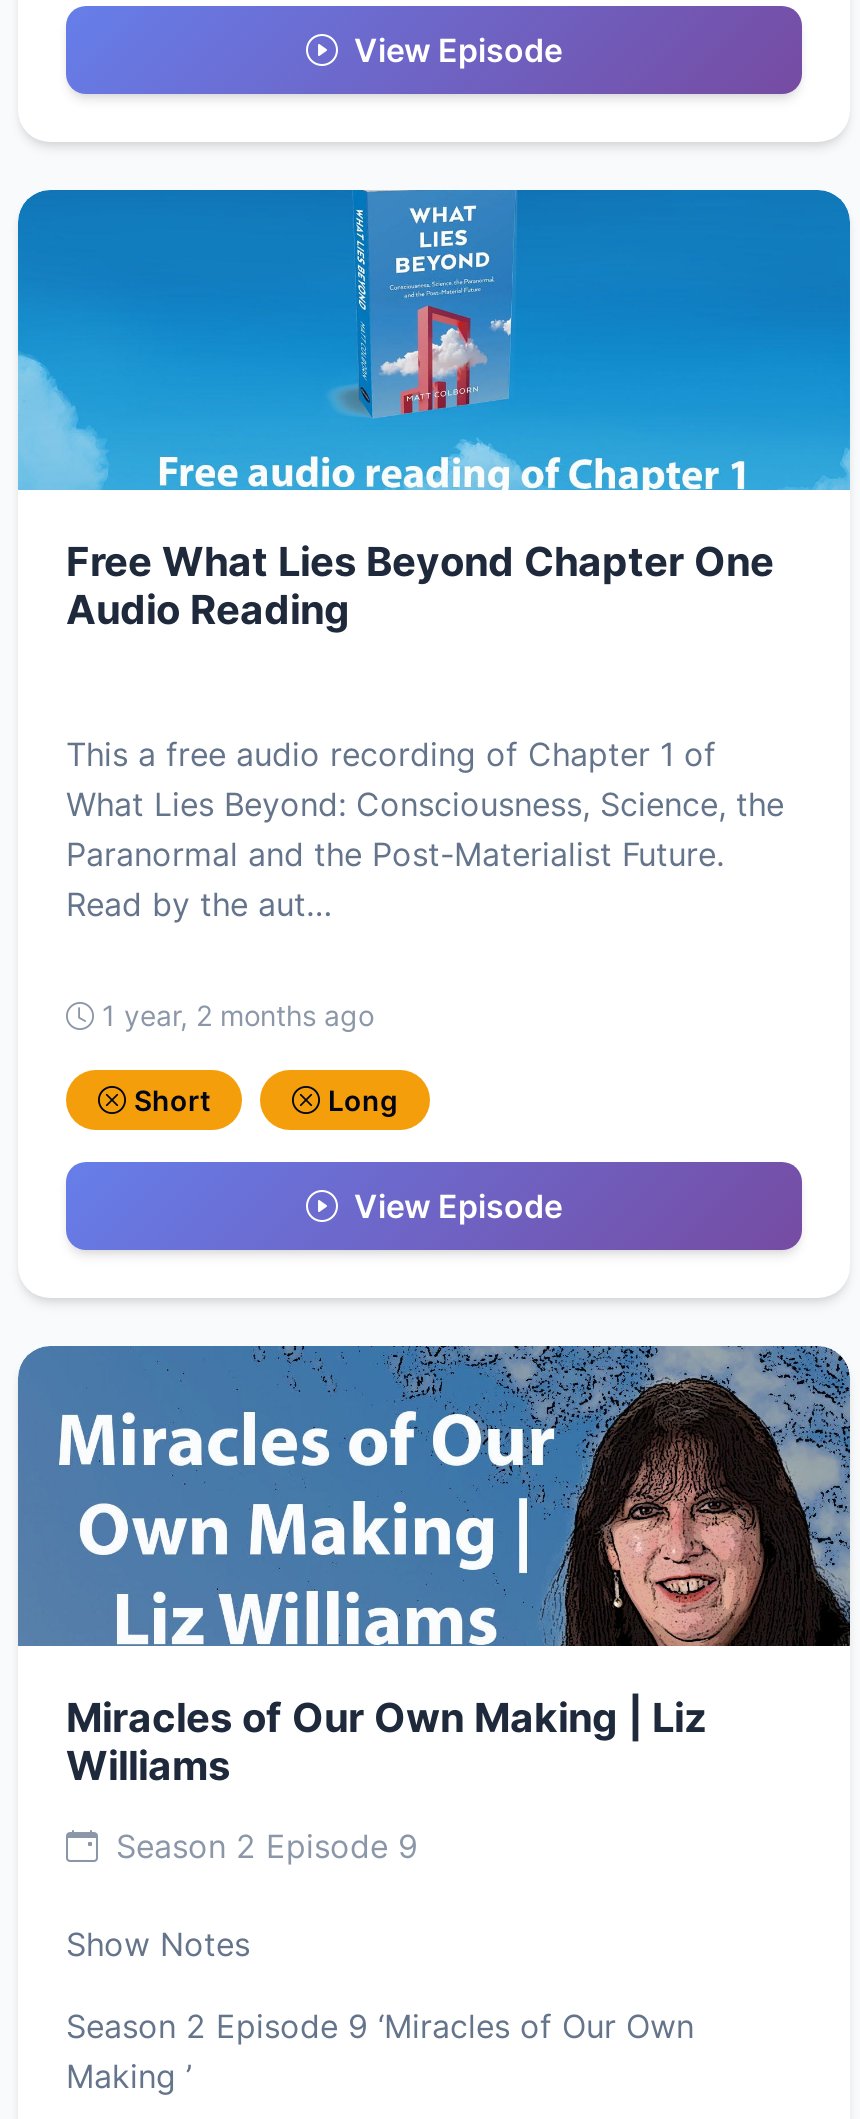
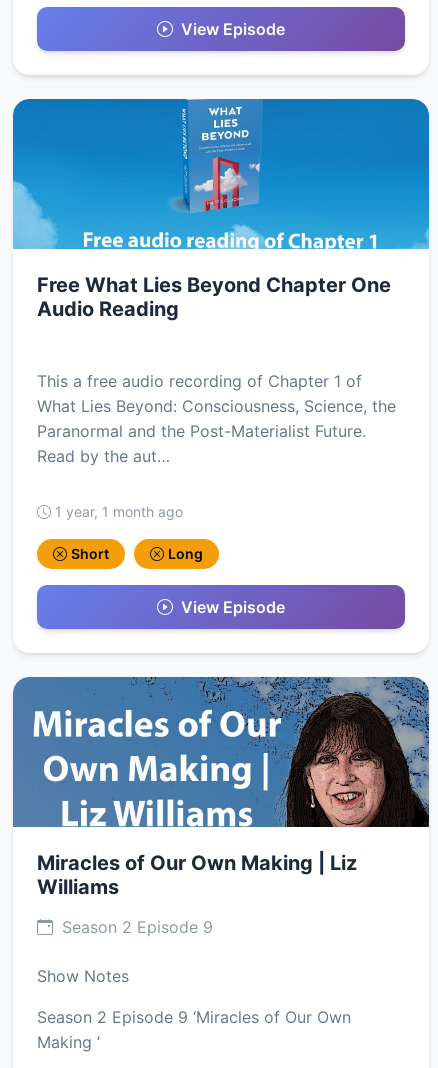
[102,998,374,1032] 1 year, 2 months ago -> [55,503,183,520] 1 year, 1 month ago

